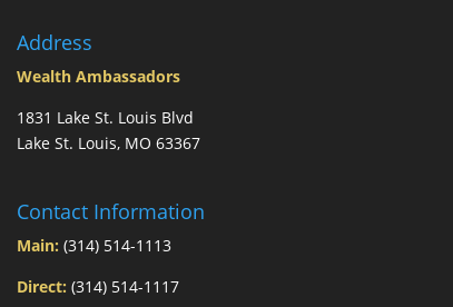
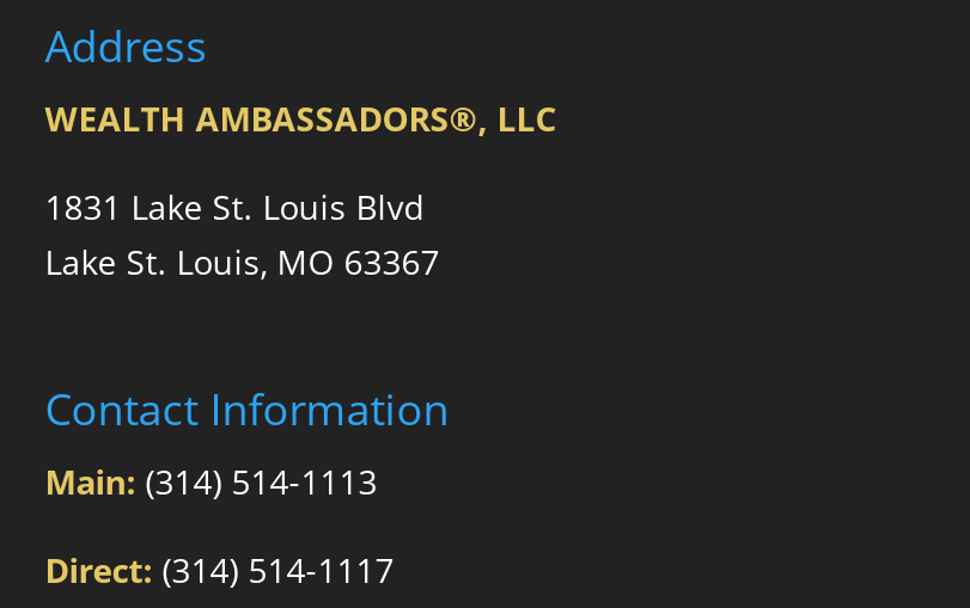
[16,65,180,86] Wealth Ambassadors -> [45,94,557,140] WEALTH AMBASSADORS®, LLC

